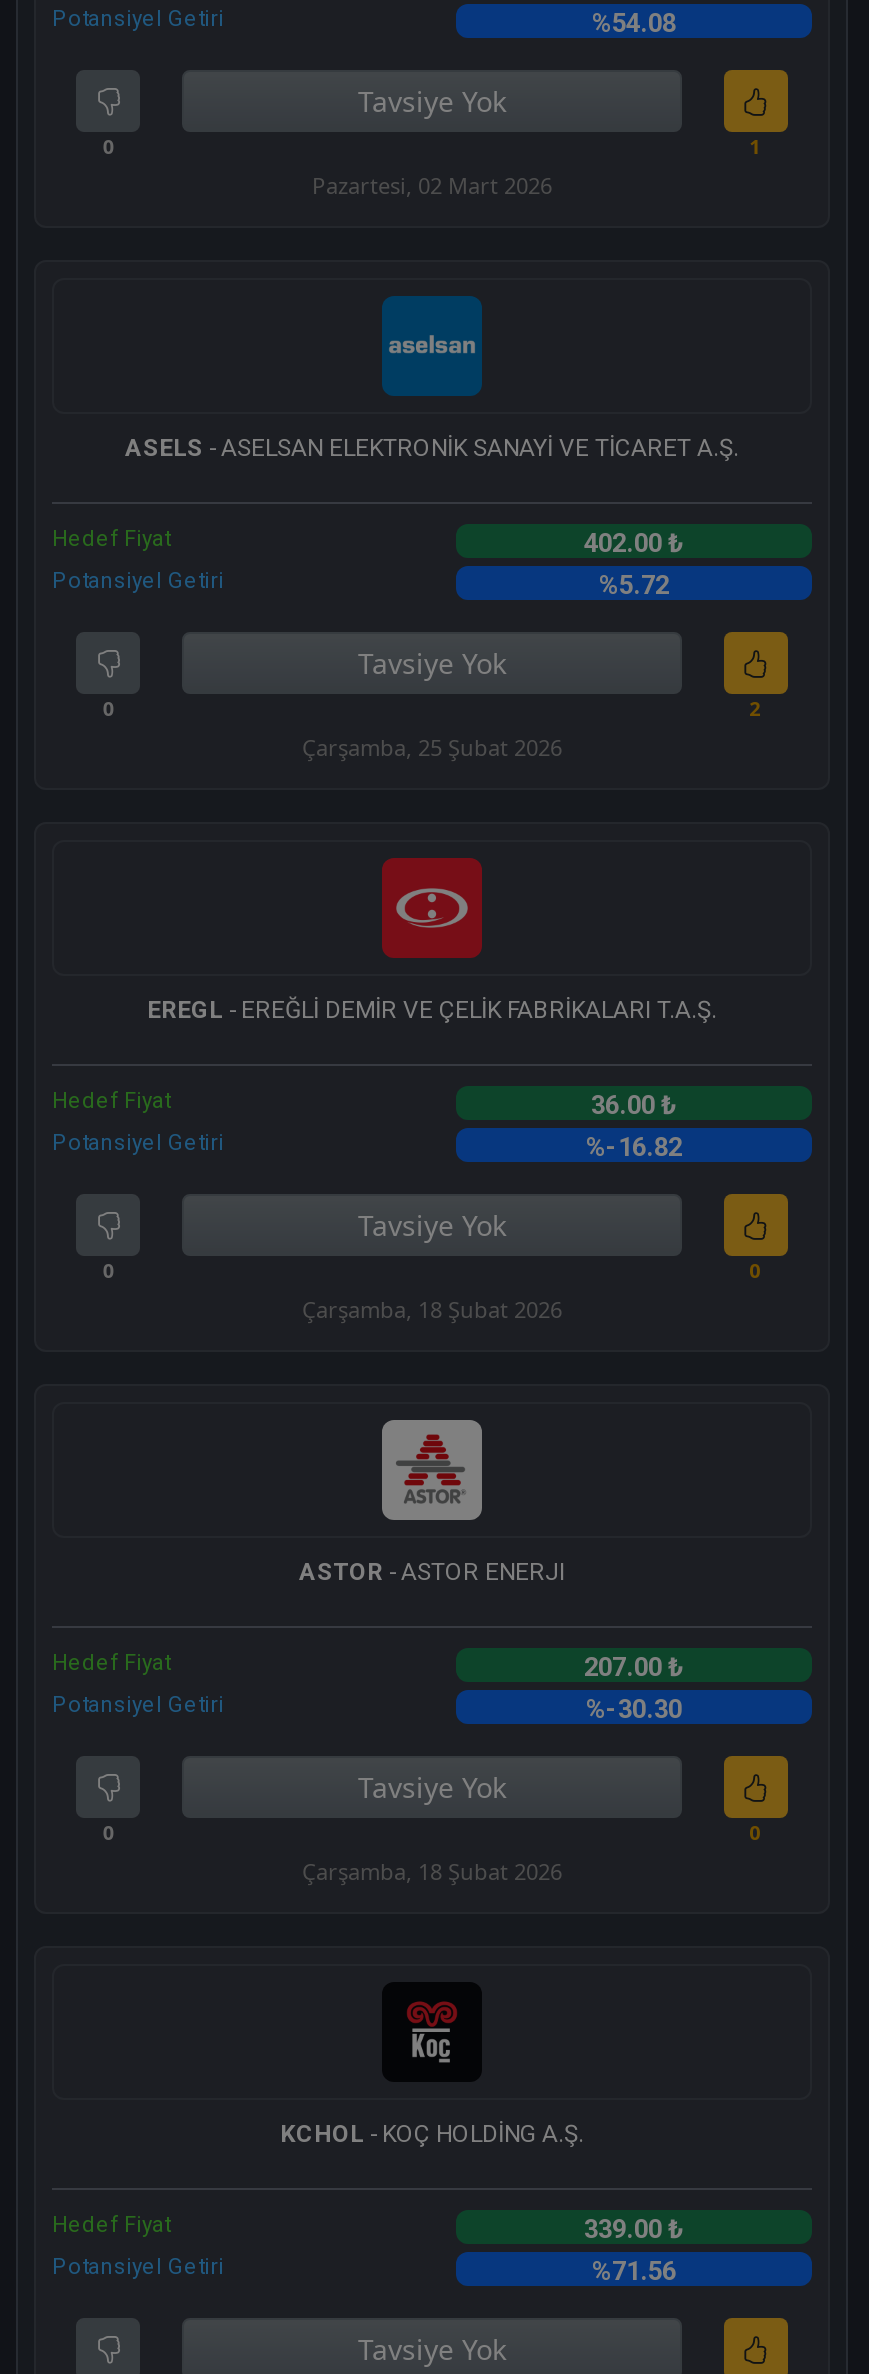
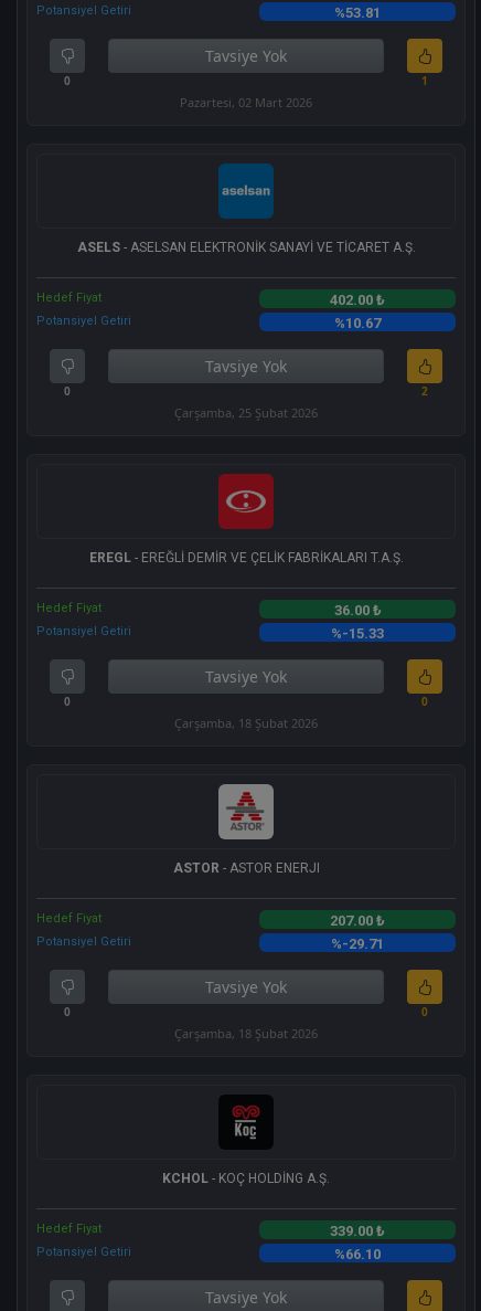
[592,8,676,38] %54.08 -> [334,4,381,21] %53.81
[599,570,669,600] %5.72 -> [334,315,381,331] %10.67
[586,1132,682,1162] %-16.82 -> [331,625,384,642] %-15.33
[586,1694,682,1724] %-30.30 -> [331,935,384,952] %-29.71
[592,2256,676,2286] %71.56 -> [334,1246,381,1262] %66.10

